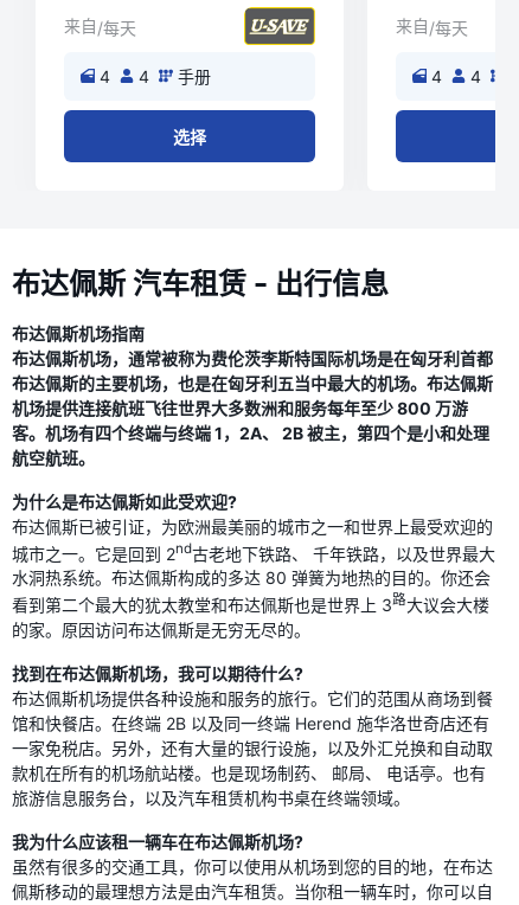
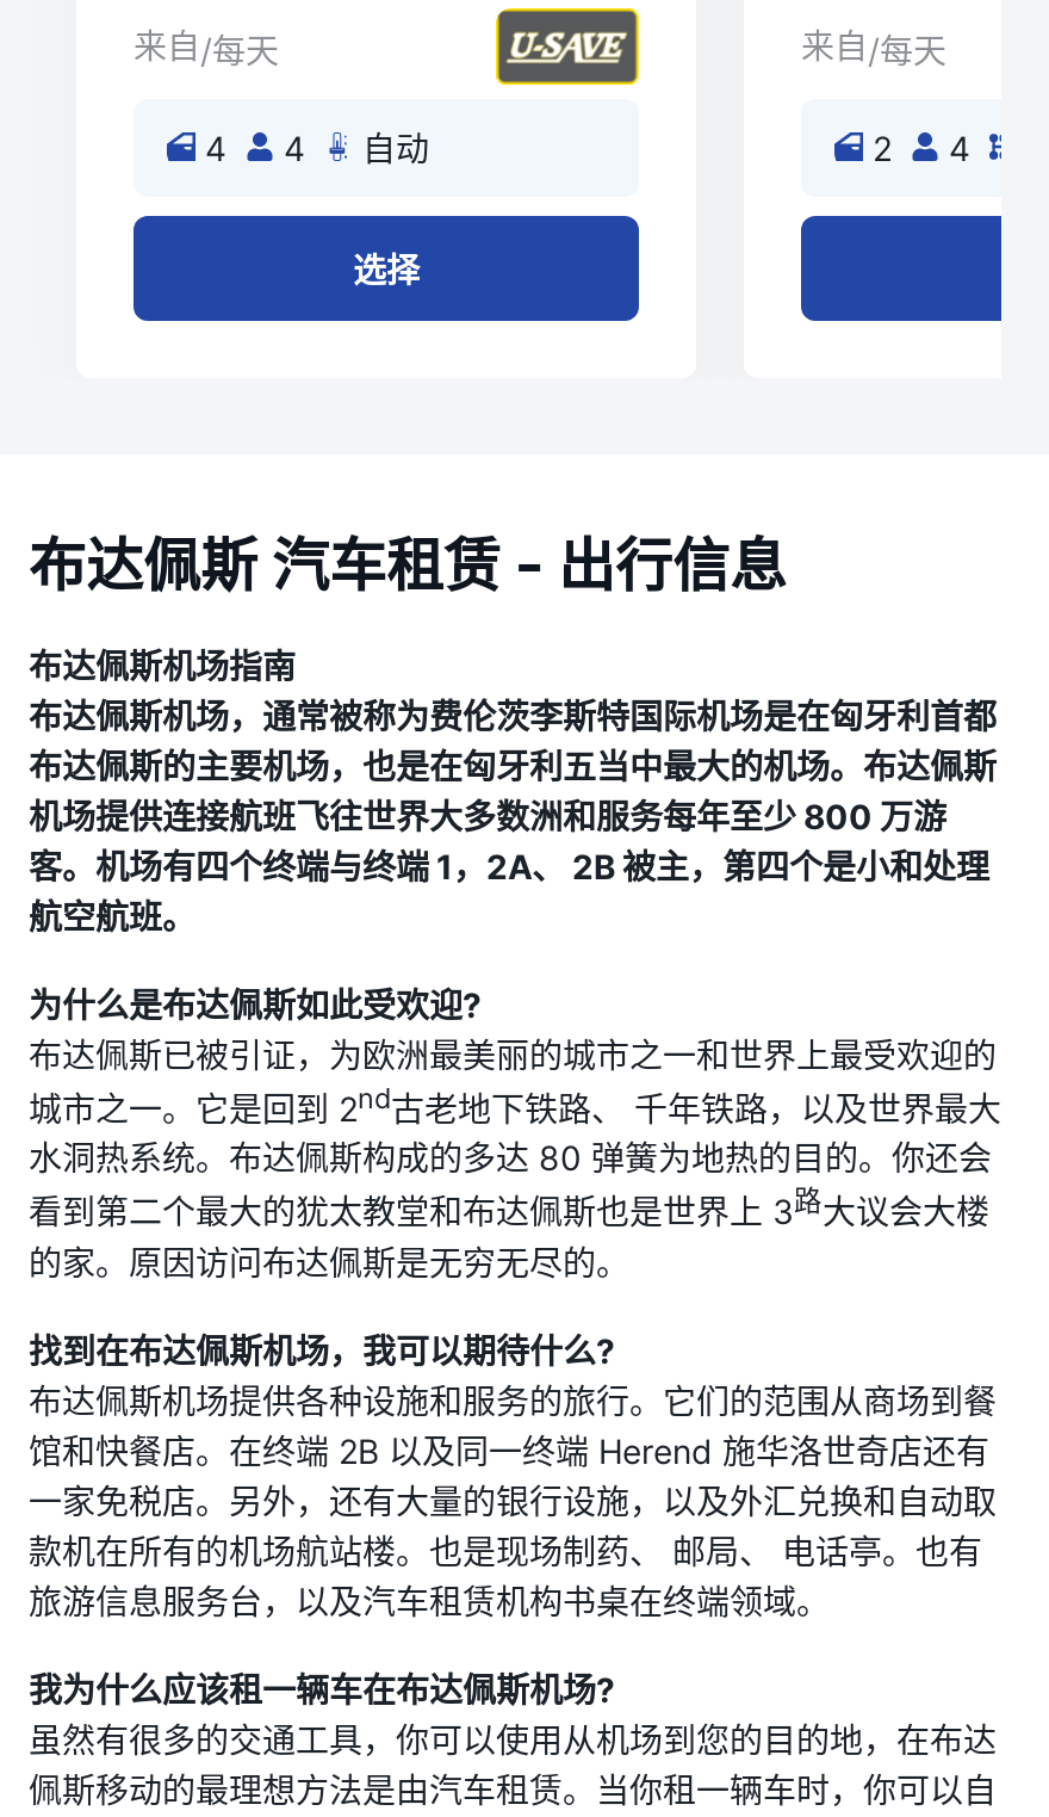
[178,66,211,86] 手册 -> [362,127,429,168] 自动
[431,66,442,86] 4 -> [873,127,892,168] 2

